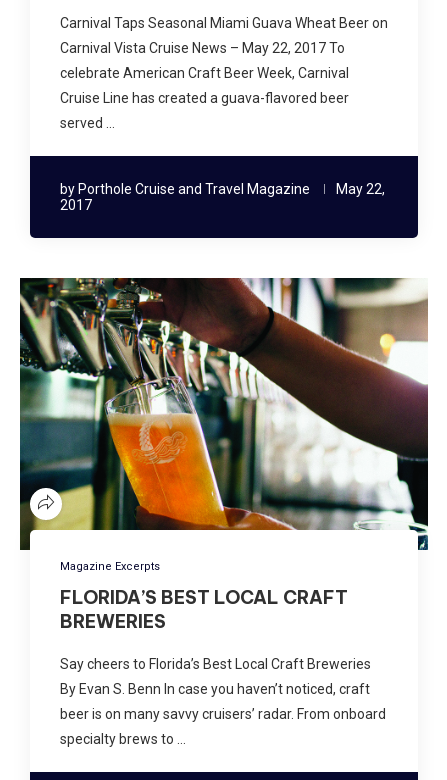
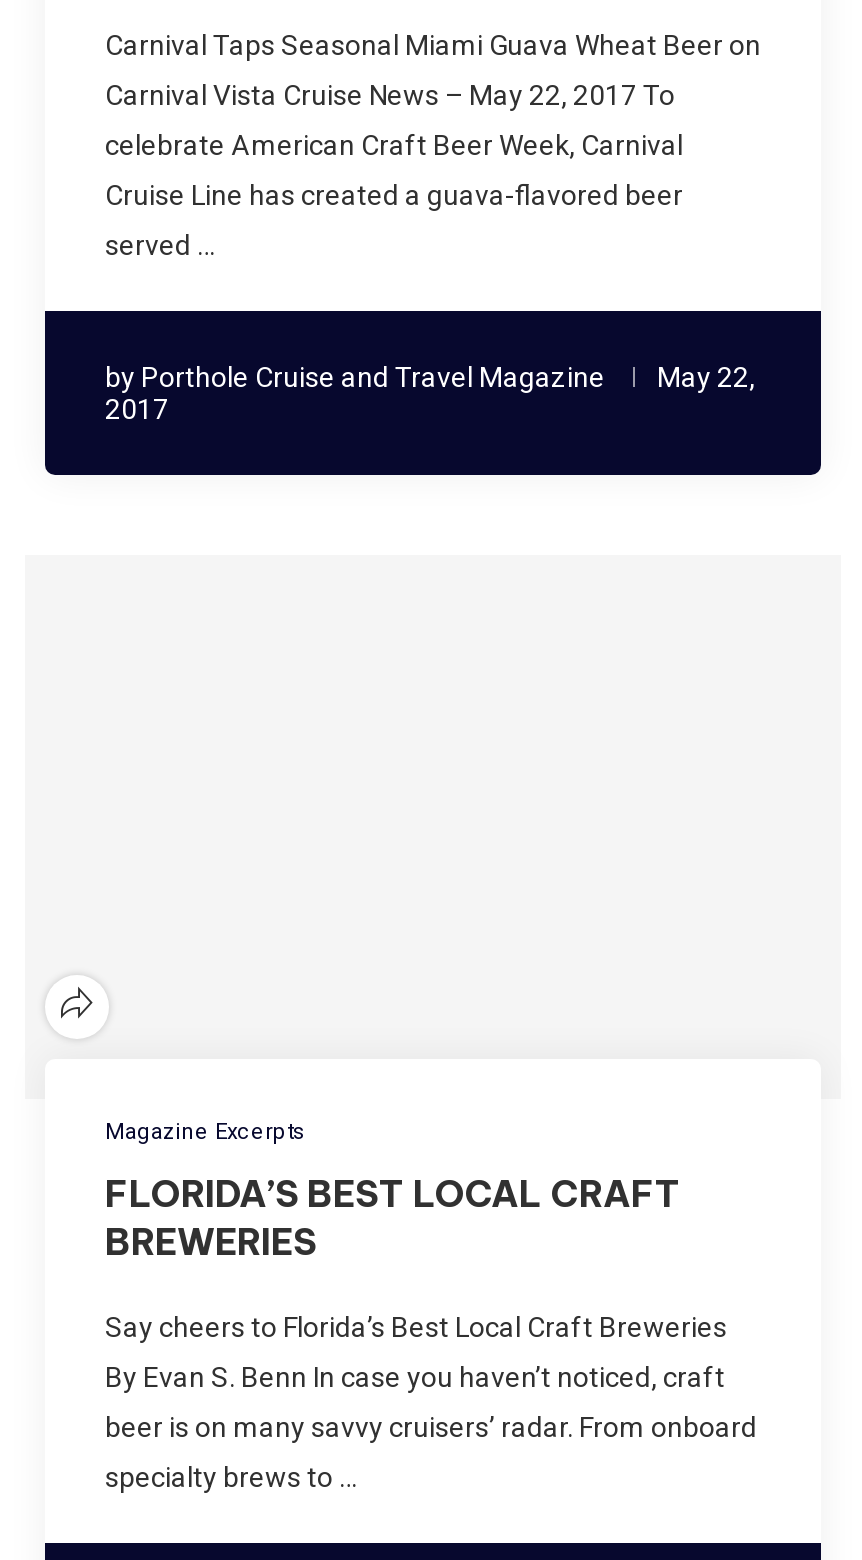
[19,277,429,551] [image] -> none

